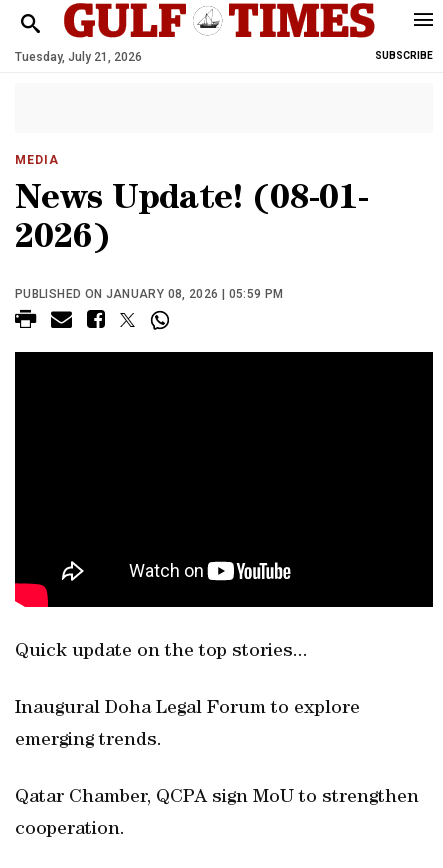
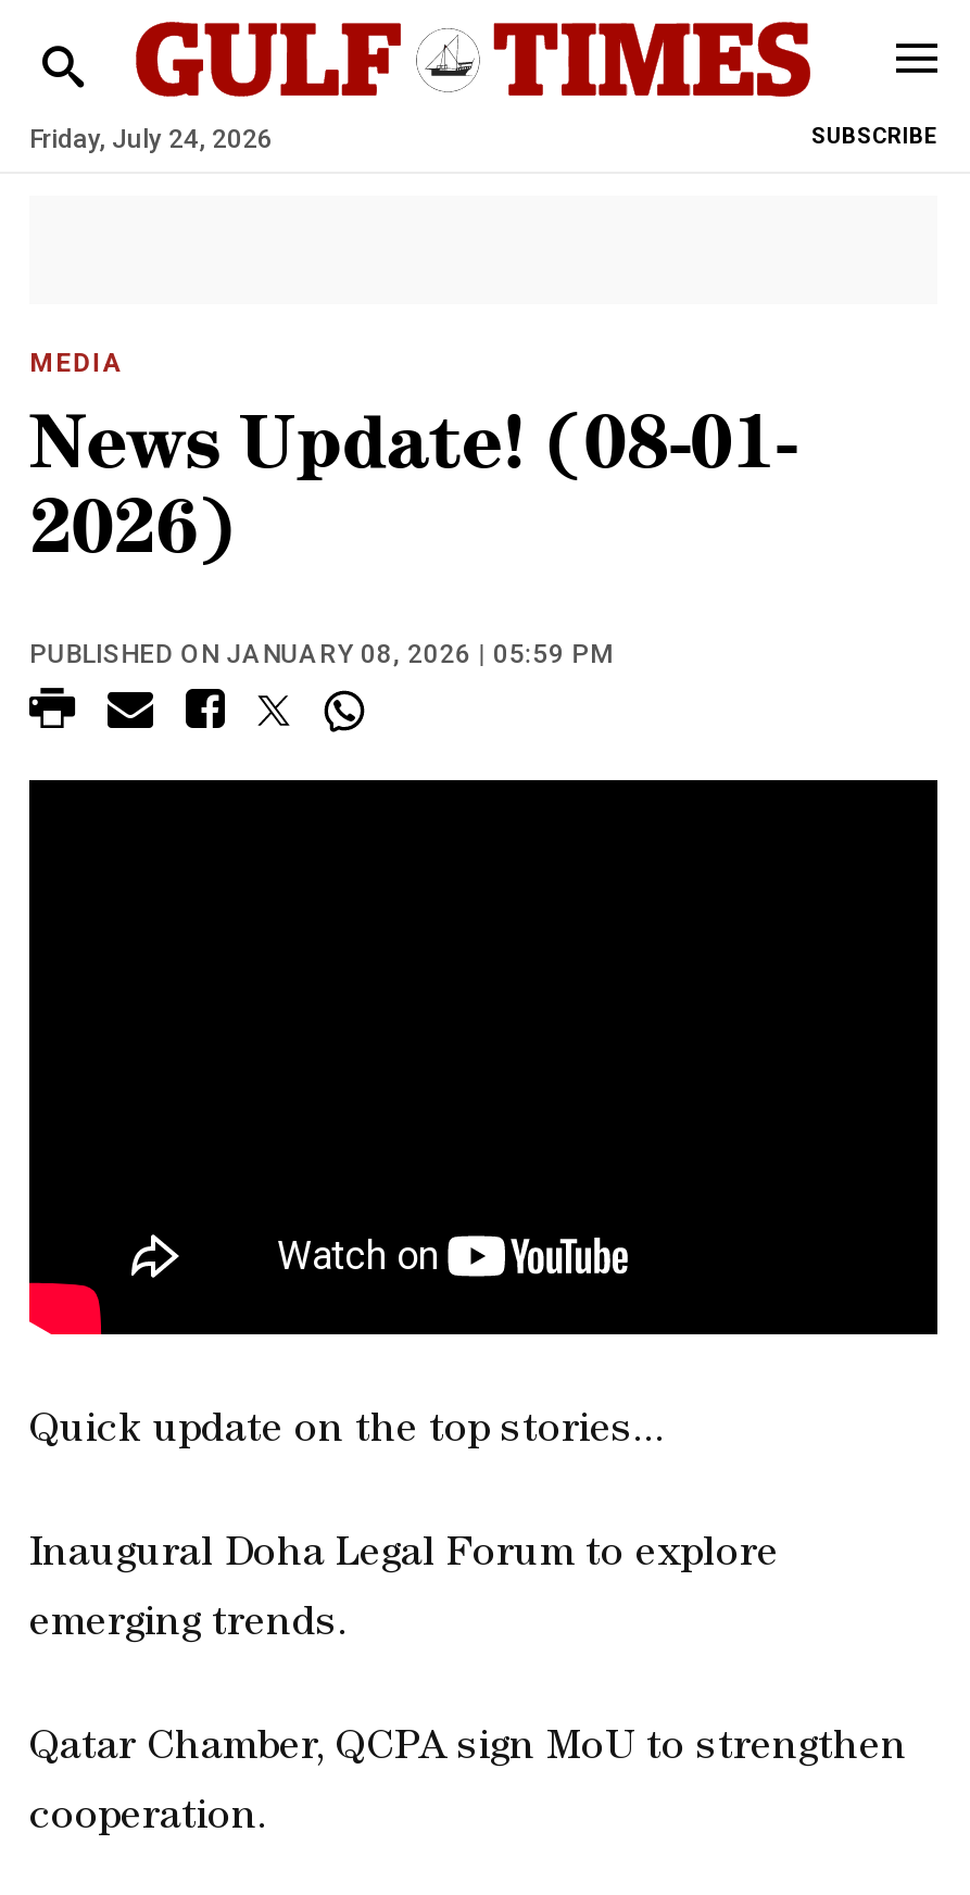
[15,50,142,64] Tuesday, July 21, 2026 -> [29,124,273,154] Friday, July 24, 2026

